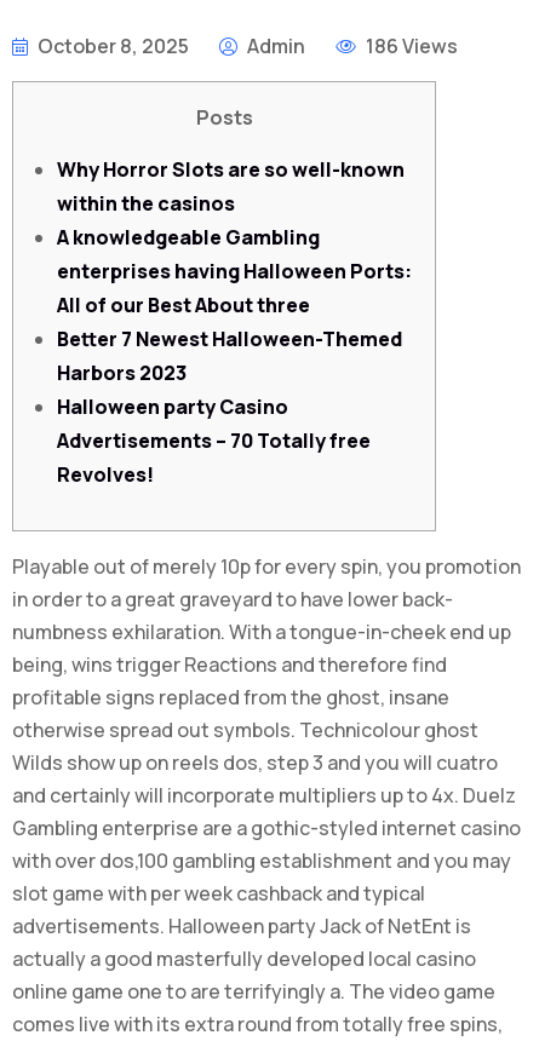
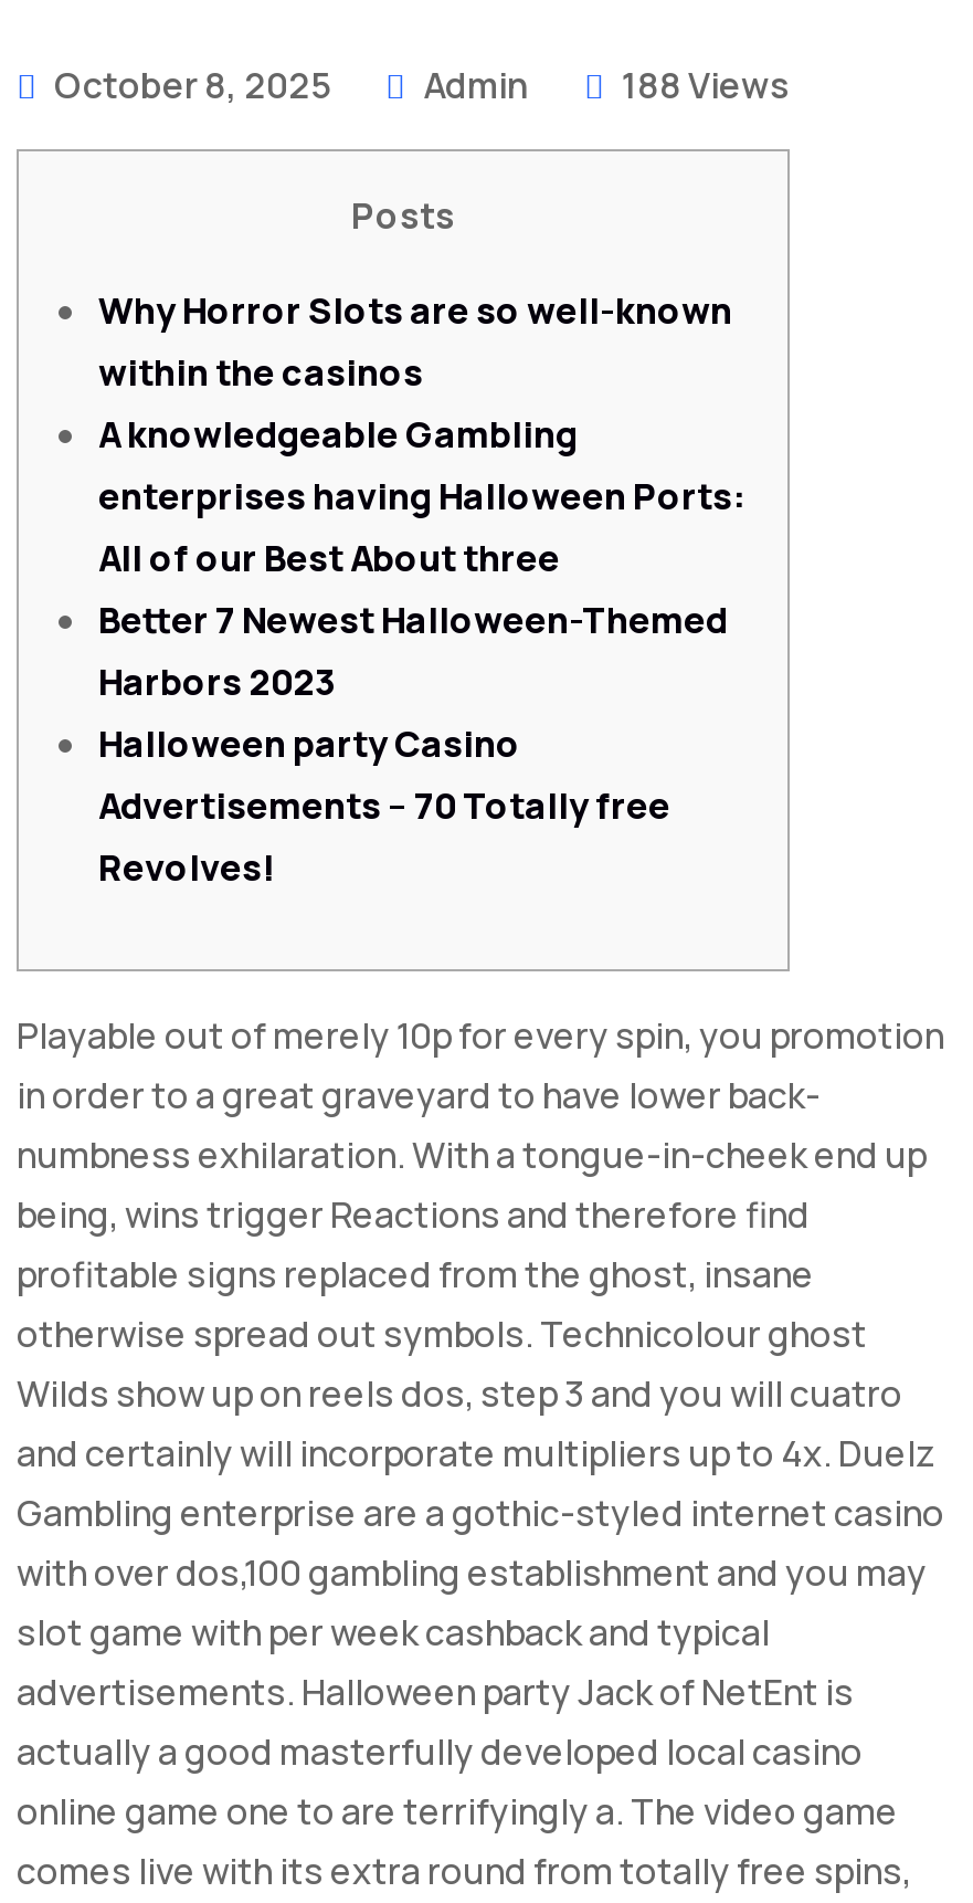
[362,32,458,59] 186 Views -> [615,61,790,110] 188 Views

